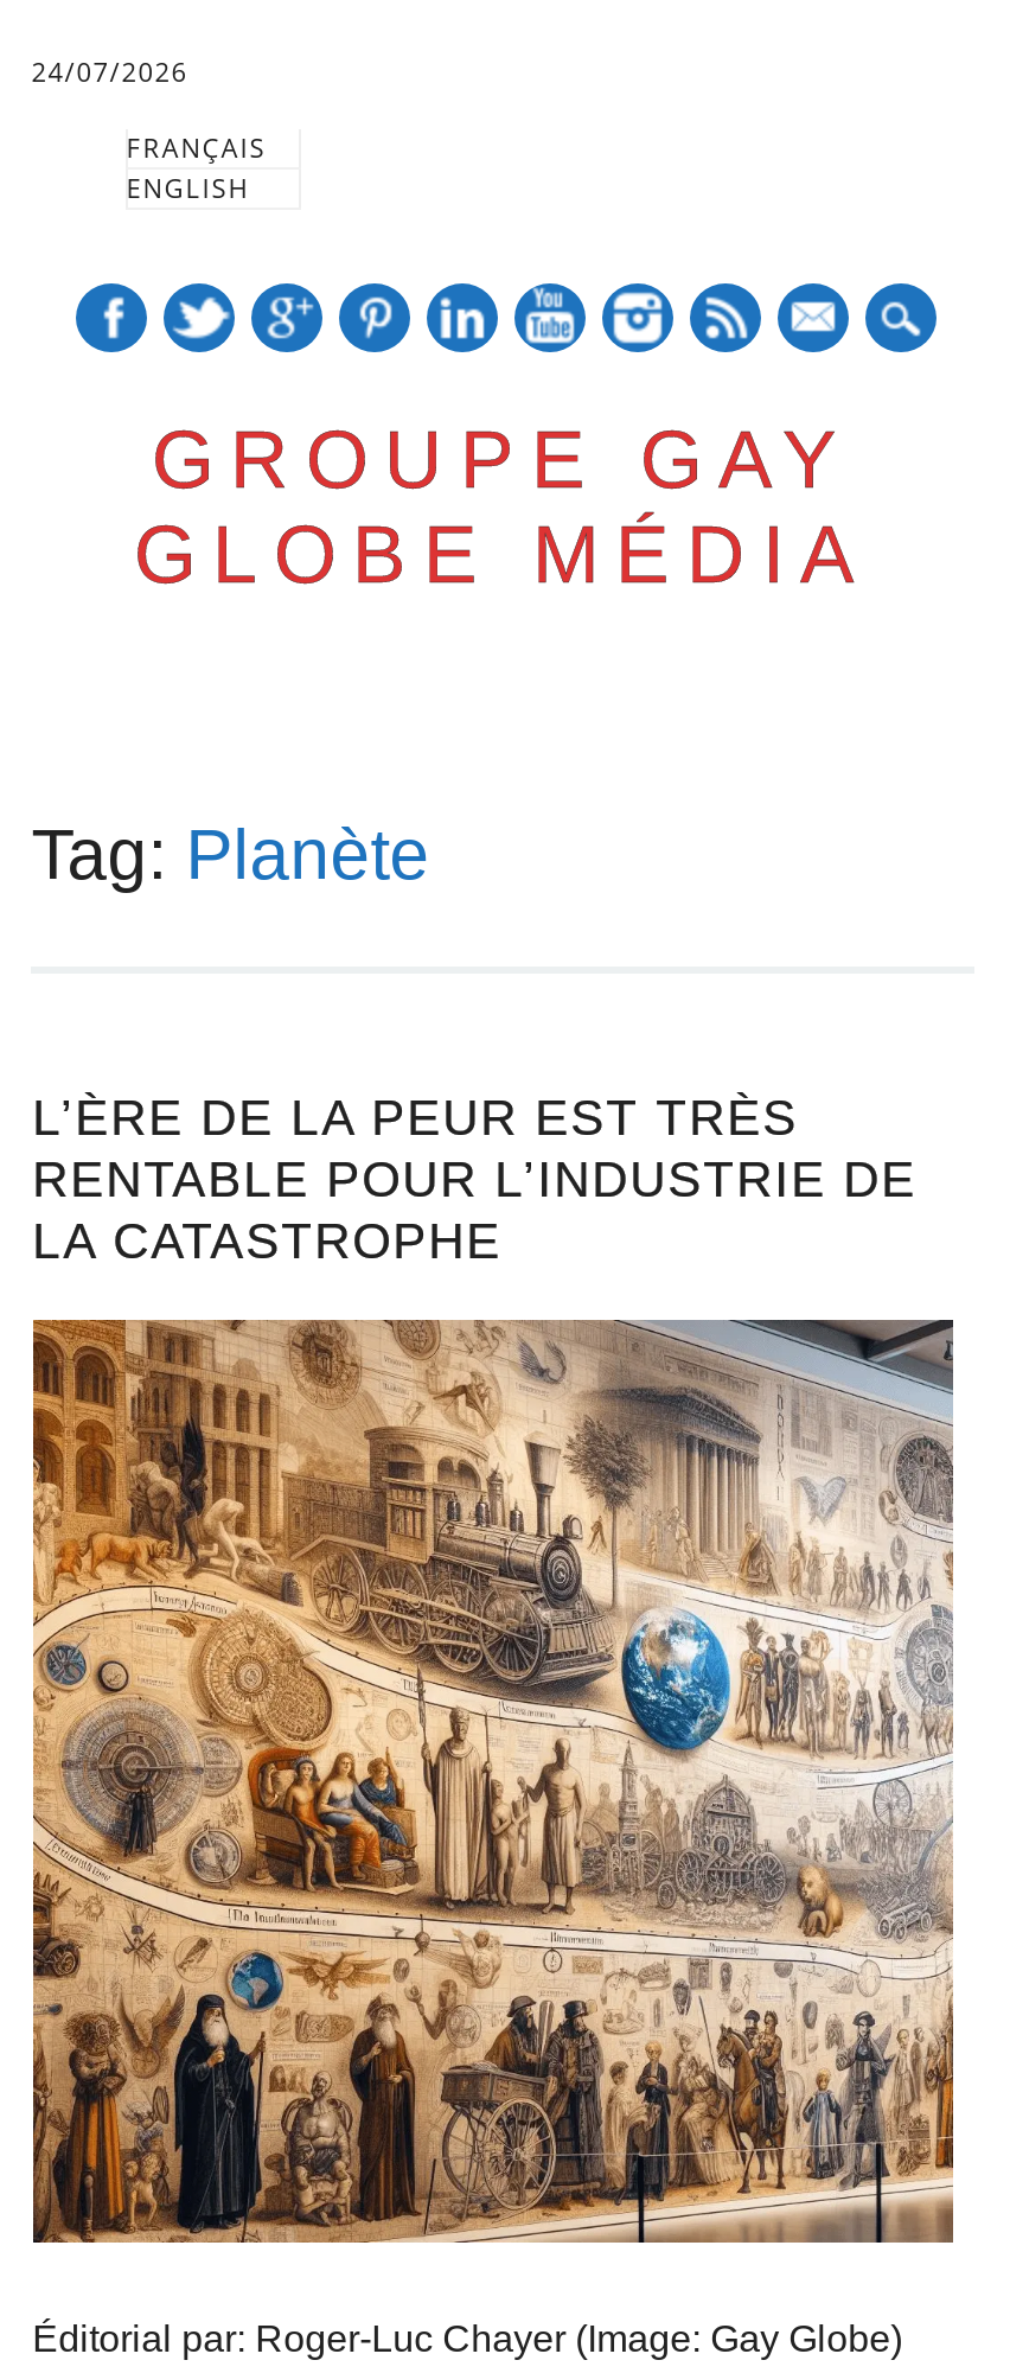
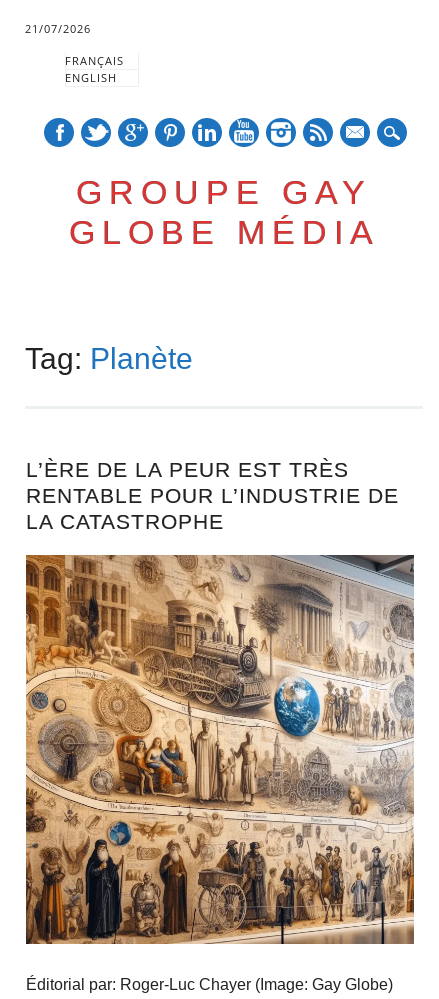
[32,53,188,89] 24/07/2026 -> [25,21,91,36] 21/07/2026

